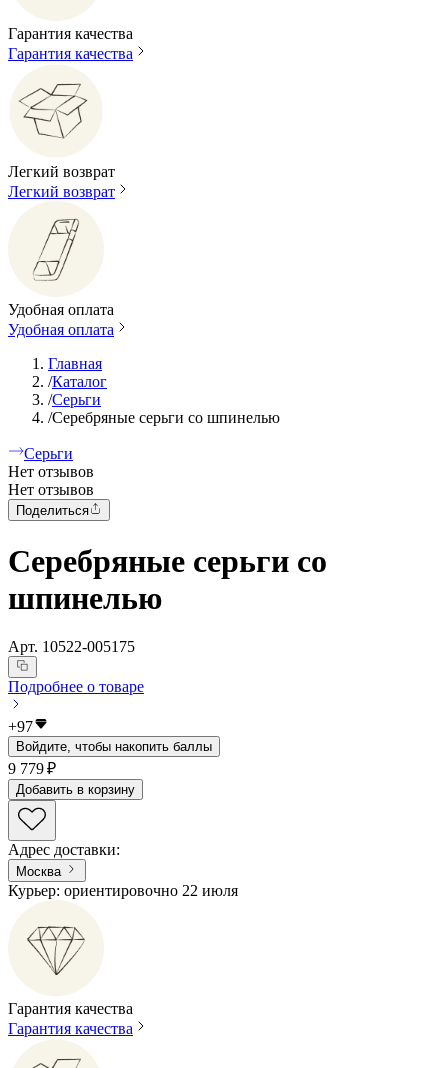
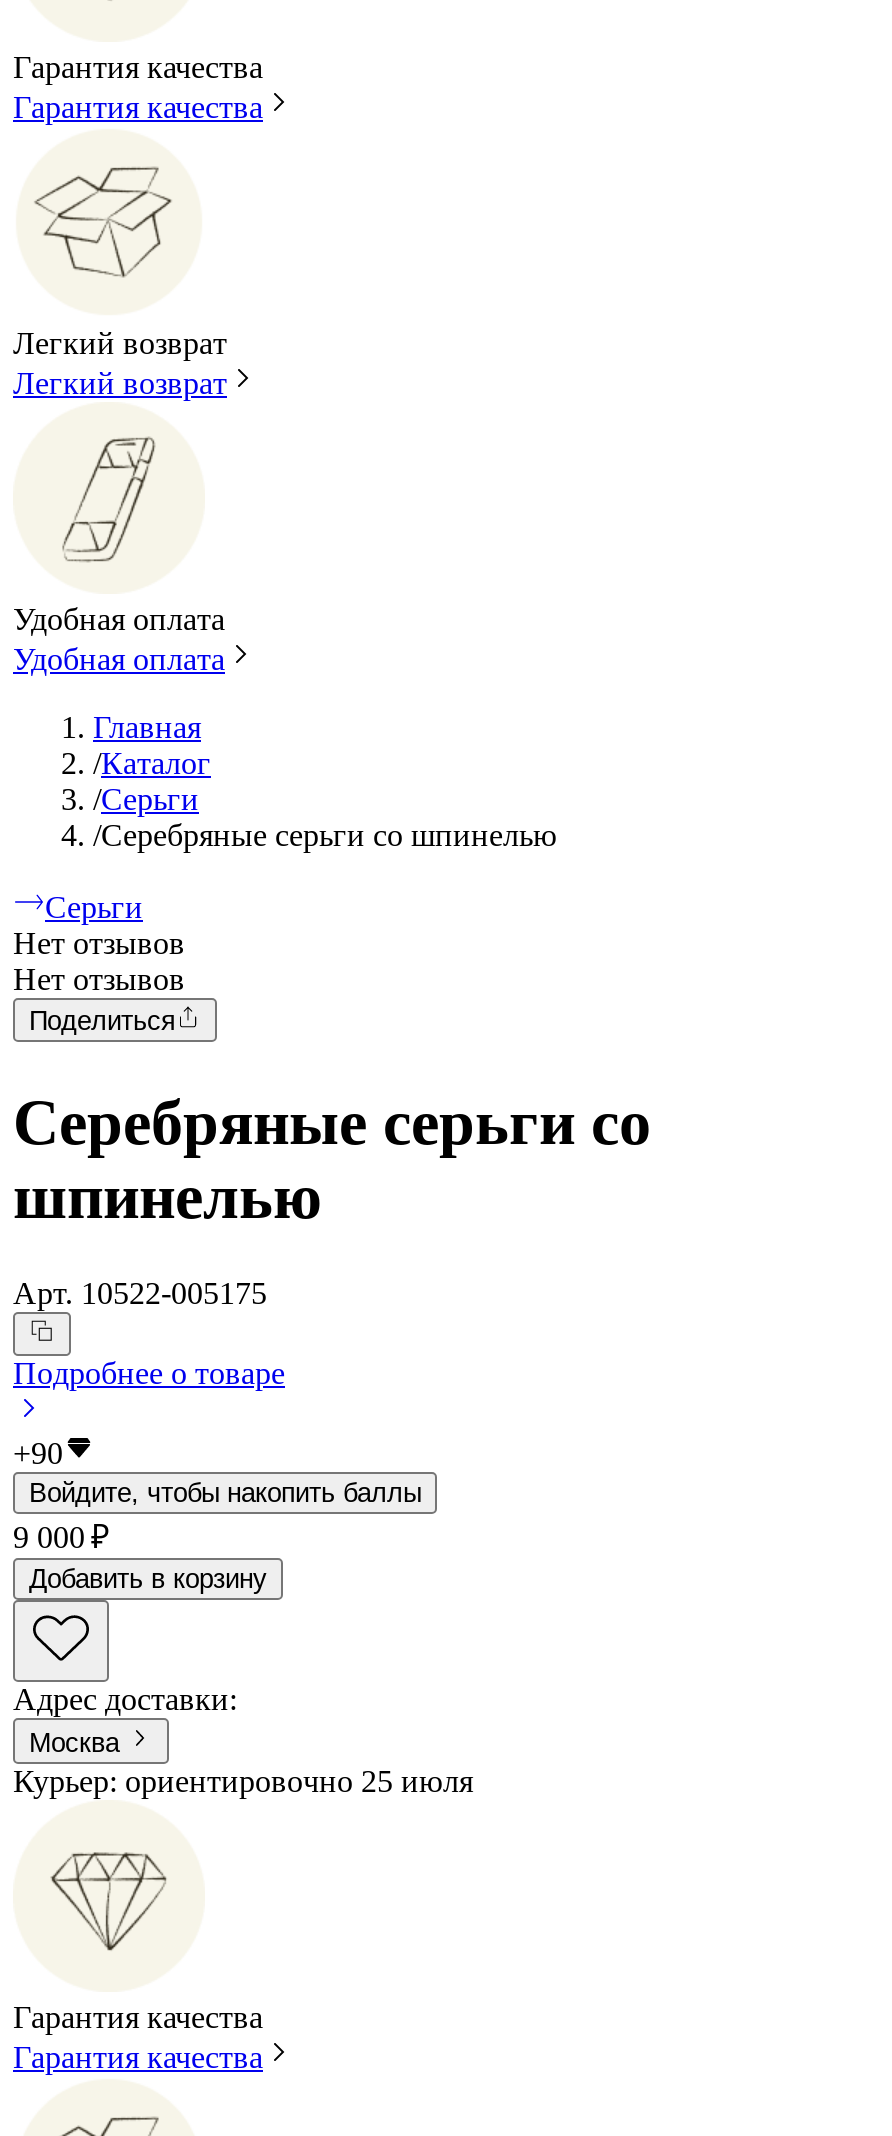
[8,718,33,735] +97 -> [13,1437,63,1471] +90
[8,760,56,777] 9 779 ₽ -> [13,1521,109,1555] 9 000 ₽
[8,882,238,899] Курьер: ориентировочно 22 июля -> [13,1764,473,1798] Курьер: ориентировочно 25 июля

